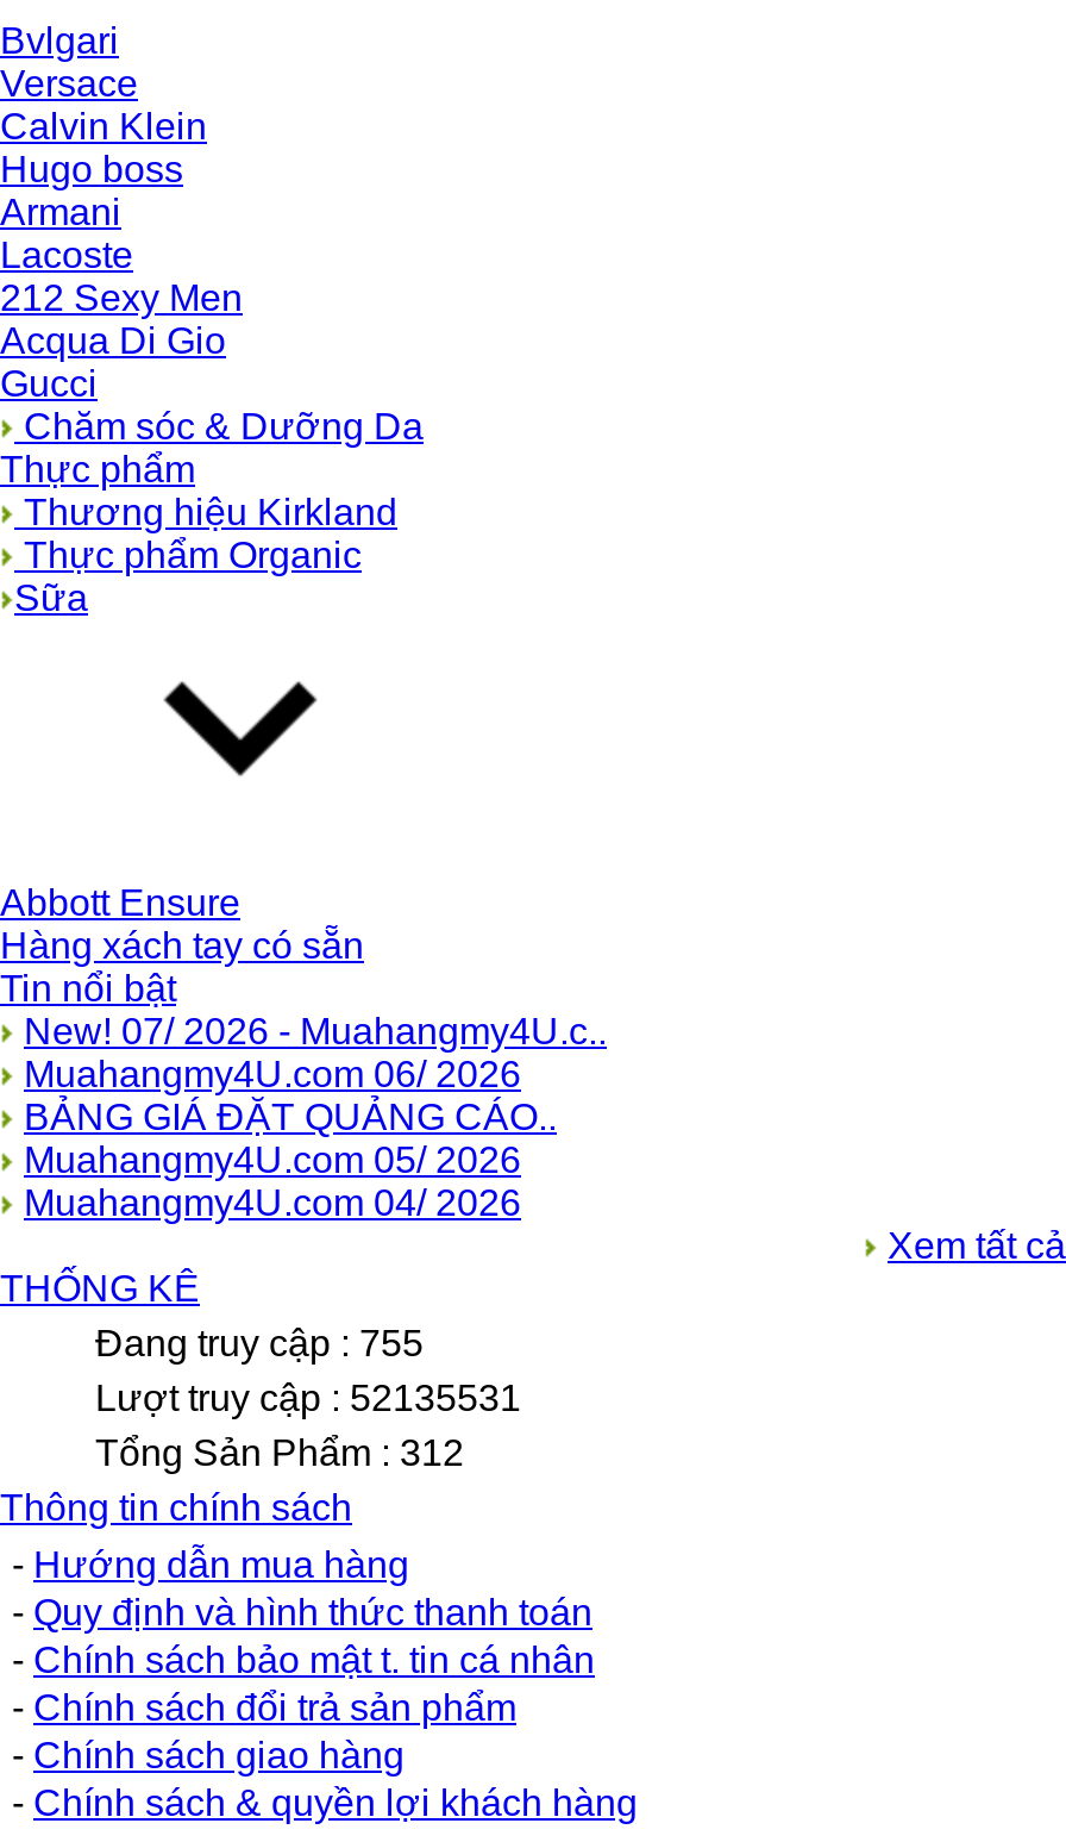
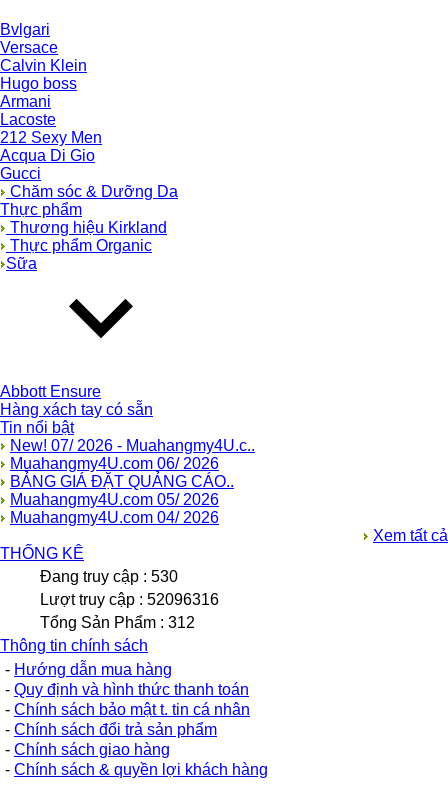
[95,1322,424,1363] Đang truy cập : 755 -> [40,568,178,585] Đang truy cập : 530
[95,1377,521,1417] Lượt truy cập : 52135531 -> [40,591,219,608] Lượt truy cập : 52096316

